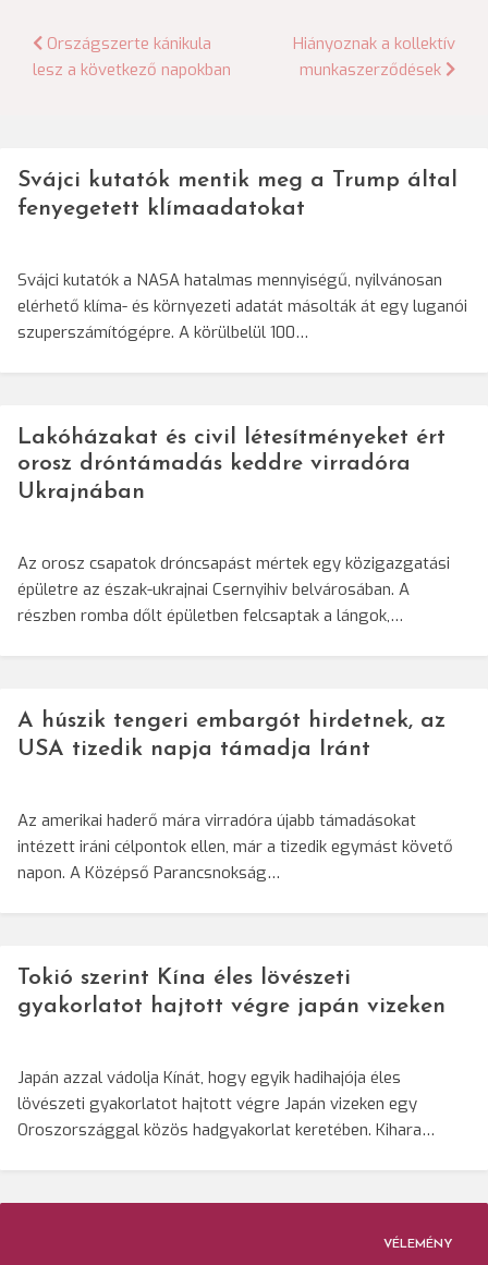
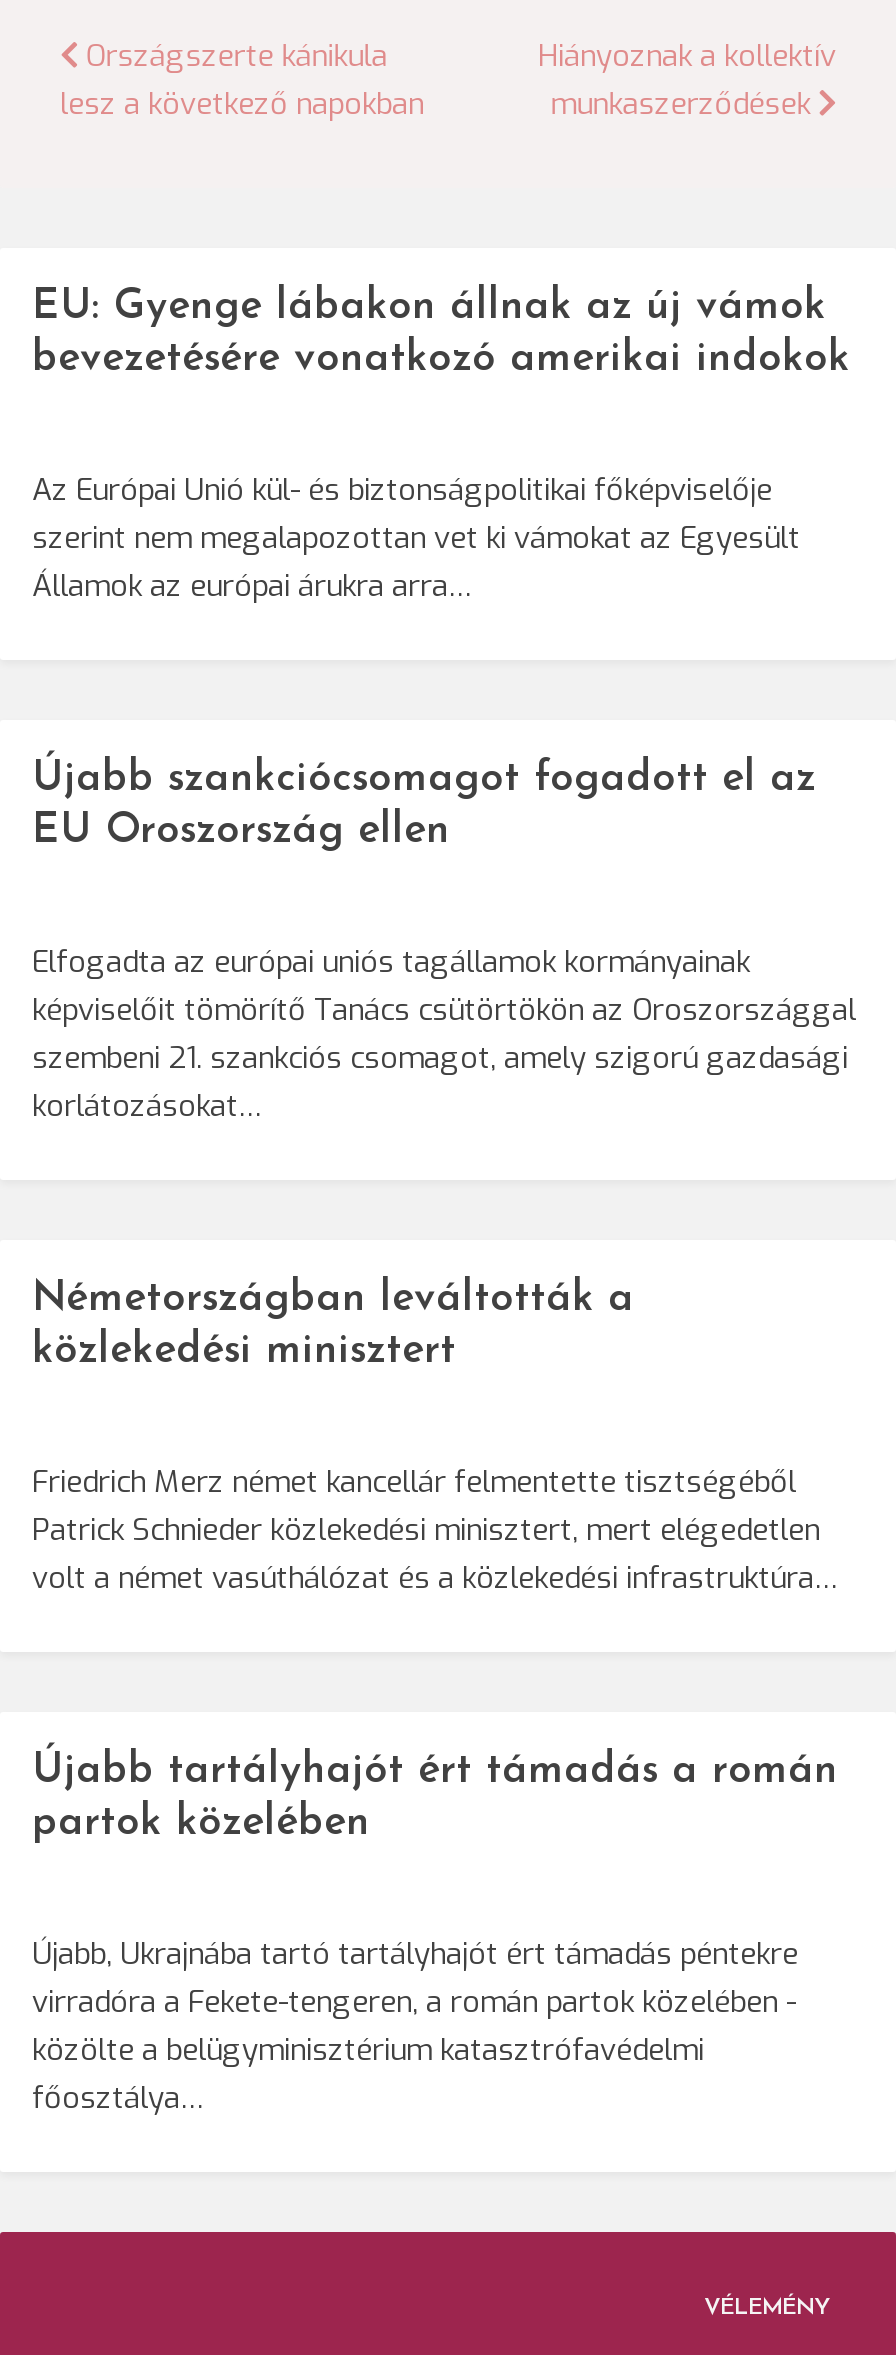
[17,169,457,220] Svájci kutatók mentik meg a Trump által | fenyegetett klímaadatokat -> [32,287,850,381] EU: Gyenge lábakon állnak az új vámok | bevezetésére vonatkozó amerikai indokok
[17,269,467,343] Svájci kutatók a NASA hatalmas mennyiségű, nyilvánosan | elérhető klíma- és környezeti adatát másolták át egy luganói | szuperszámítógépre. A körülbelül 100… -> [32,471,800,607] Az Európai Unió kül- és biztonságpolitikai főképviselője | szerint nem megalapozottan vet ki vámokat az Egyesült | Államok az európai árukra arra…
[17,426,446,503] Lakóházakat és civil létesítményeket ért | orosz dróntámadás keddre virradóra | Ukrajnában -> [32,759,816,853] Újabb szankciócsomagot fogadott el az | EU Oroszország ellen
[17,553,450,627] Az orosz csapatok dróncsapást mértek egy közigazgatási | épületre az észak-ukrajnai Csernyihiv belvárosában. A | részben romba dőlt épületben felcsaptak a lángok,… -> [32,943,856,1127] Elfogadta az európai uniós tagállamok kormányainak | képviselőit tömörítő Tanács csütörtökön az Oroszországgal | szembeni 21. szankciós csomagot, amely szigorú gazdasági | korlátozásokat…
[17,709,446,761] A húszik tengeri embargót hirdetnek, az | USA tizedik napja támadja Iránt -> [32,1279,634,1373] Németországban leváltották a | közlekedési minisztert
[17,810,453,884] Az amerikai haderő mára virradóra újabb támadásokat | intézett iráni célpontok ellen, már a tizedik egymást követő | napon. A Középső Parancsnokság… -> [32,1463,838,1599] Friedrich Merz német kancellár felmentette tisztségéből | Patrick Schnieder közlekedési minisztert, mert elégedetlen | volt a német vasúthálózat és a közlekedési infrastruktúra…
[17,967,446,1018] Tokió szerint Kína éles lövészeti | gyakorlatot hajtott végre japán vizeken -> [32,1751,838,1845] Újabb tartályhajót ért támadás a román | partok közelében
[17,1067,435,1141] Japán azzal vádolja Kínát, hogy egyik hadihajója éles | lövészeti gyakorlatot hajtott végre Japán vizeken egy | Oroszországgal közös hadgyakorlat keretében. Kihara… -> [32,1935,798,2119] Újabb, Ukrajnába tartó tartályhajót ért támadás péntekre | virradóra a Fekete-tengeren, a román partok közelében - | közölte a belügyminisztérium katasztrófavédelmi | főosztálya…

